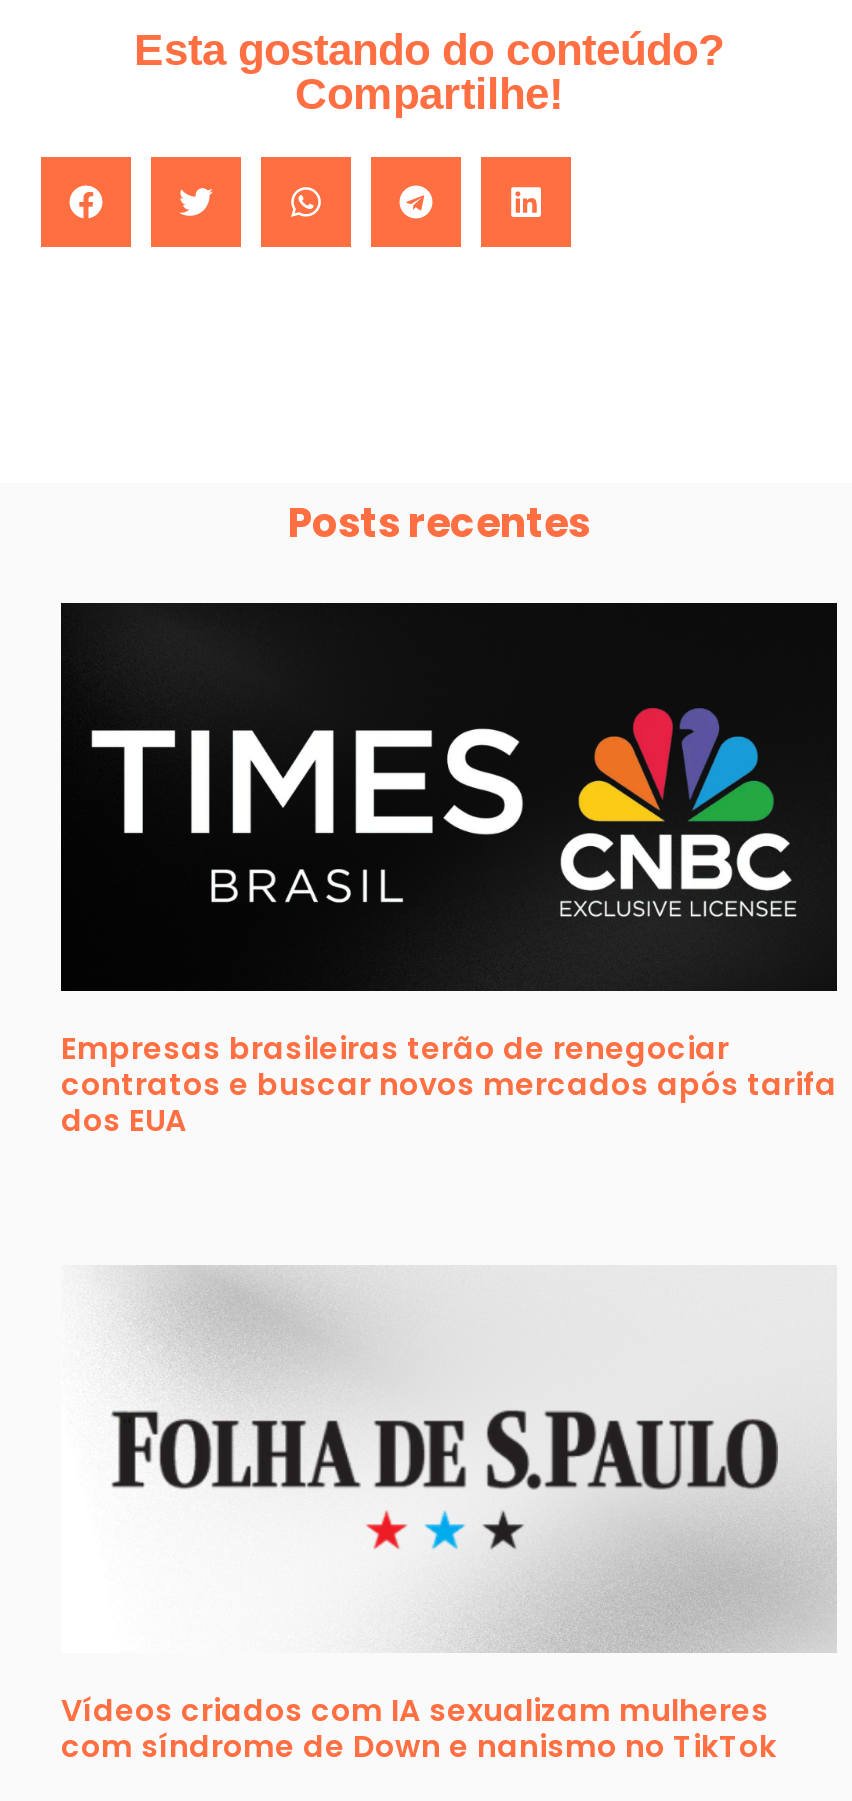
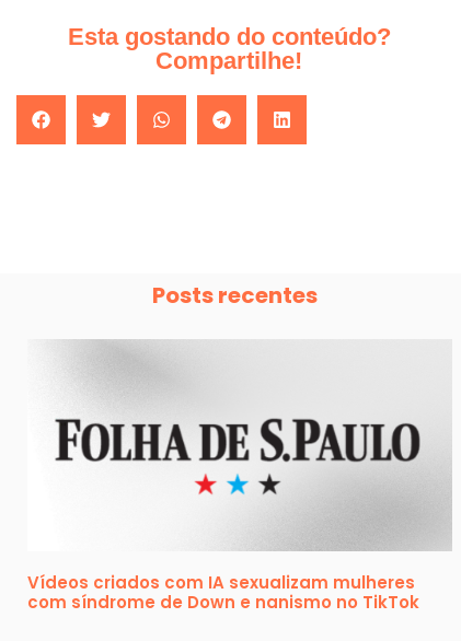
[59,601,839,1141] [image] | Empresas brasileiras terão de renegociar | contratos e buscar novos mercados após tarifa | dos EUA -> none

